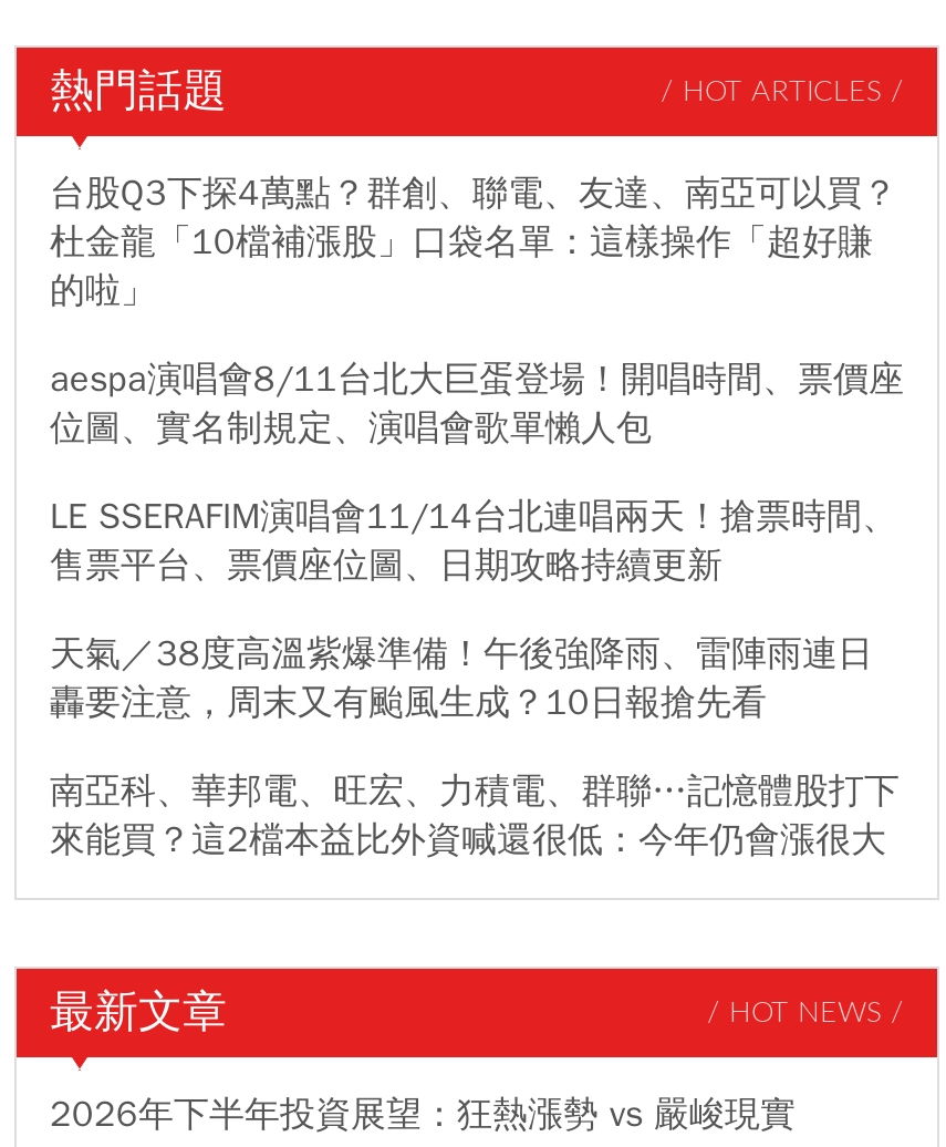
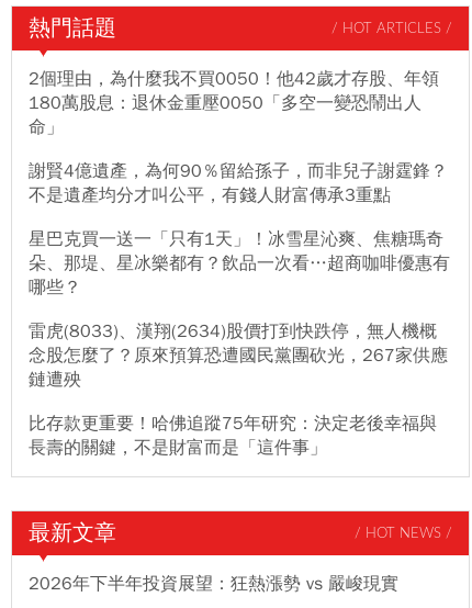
[50,172,897,314] 台股Q3下探4萬點？群創、聯電、友達、南亞可以買？ | 杜金龍「10檔補漲股」口袋名單：這樣操作「超好賺 | 的啦」 -> [29,68,439,138] 2個理由，為什麼我不買0050！他42歲才存股、年領 | 180萬股息：退休金重壓0050「多空一變恐鬧出人 | 命」
[50,358,904,451] aespa演唱會8/11台北大巨蛋登場！開唱時間、票價座 | 位圖、實名制規定、演唱會歌單懶人包 -> [29,160,448,206] 謝賢4億遺產，為何90％留給孫子，而非兒子謝霆鋒？ | 不是遺產均分才叫公平，有錢人財富傳承3重點
[50,495,897,588] LE SSERAFIM演唱會11/14台北連唱兩天！搶票時間、 | 售票平台、票價座位圖、日期攻略持續更新 -> [29,228,450,299] 星巴克買一送一「只有1天」！冰雪星沁爽、焦糖瑪奇 | 朵、那堤、星冰樂都有？飲品一次看…超商咖啡優惠有 | 哪些？
[50,632,873,725] 天氣／38度高溫紫爆準備！午後強降雨、雷陣雨連日 | 轟要注意，周末又有颱風生成？10日報搶先看 -> [29,321,448,391] 雷虎(8033)、漢翔(2634)股價打到快跌停，無人機概 | 念股怎麼了？原來預算恐遭國民黨團砍光，267家供應 | 鏈遭殃
[50,770,900,863] 南亞科、華邦電、旺宏、力積電、群聯…記憶體股打下 | 來能買？這2檔本益比外資喊還很低：今年仍會漲很大 -> [29,413,437,459] 比存款更重要！哈佛追蹤75年研究：決定老後幸福與 | 長壽的關鍵，不是財富而是「這件事」

